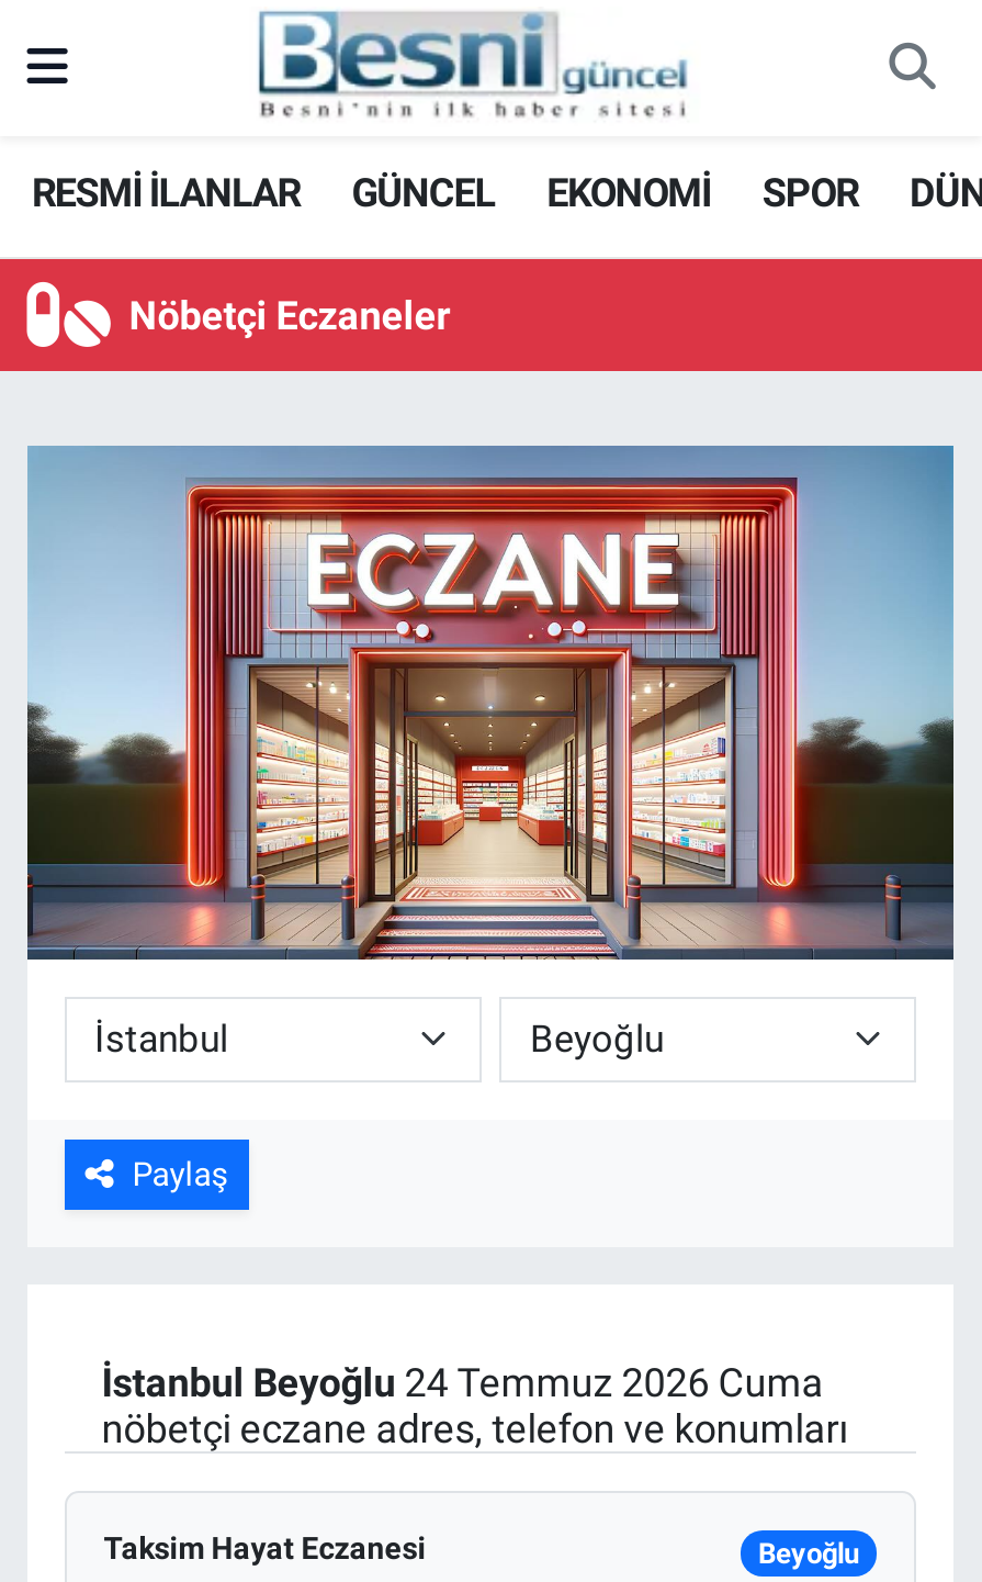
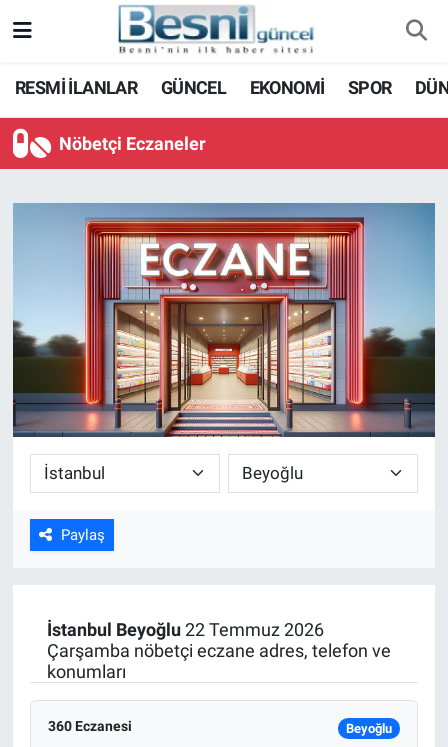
[102,1360,848,1452] İstanbul Beyoğlu 24 Temmuz 2026 Cuma | nöbetçi eczane adres, telefon ve konumları -> [47,619,391,682] İstanbul Beyoğlu 22 Temmuz 2026 | Çarşamba nöbetçi eczane adres, telefon ve | konumları
[104,1531,426,1567] Taksim Hayat Eczanesi -> [48,718,132,734] 360 Eczanesi

